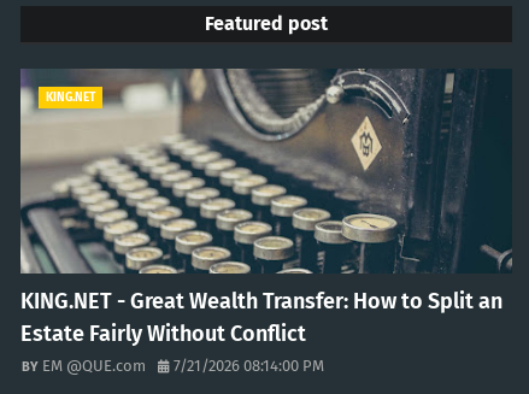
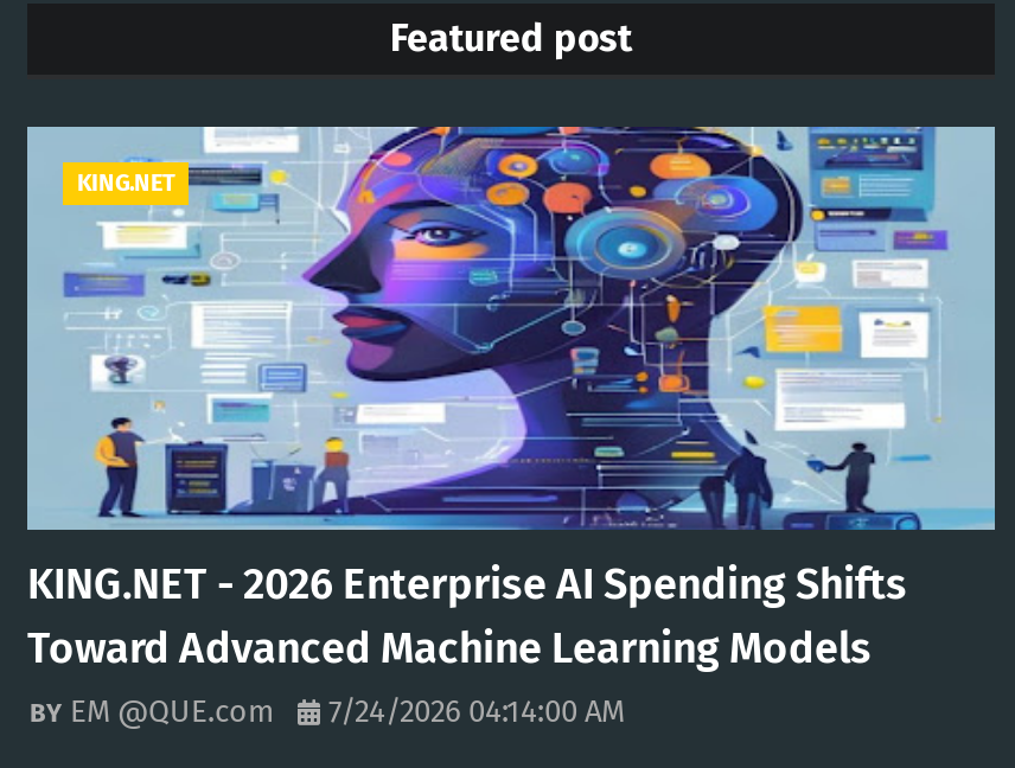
[19,67,512,347] [image] | KING.NET - Great Wealth Transfer: How to Split an | Estate Fairly Without Conflict -> [25,124,997,673] [image] | KING.NET - 2026 Enterprise AI Spending Shifts | Toward Advanced Machine Learning Models
[42,356,324,374] EM @QUE.com 7/21/2026 08:14:00 PM -> [70,692,625,728] EM @QUE.com 7/24/2026 04:14:00 AM

